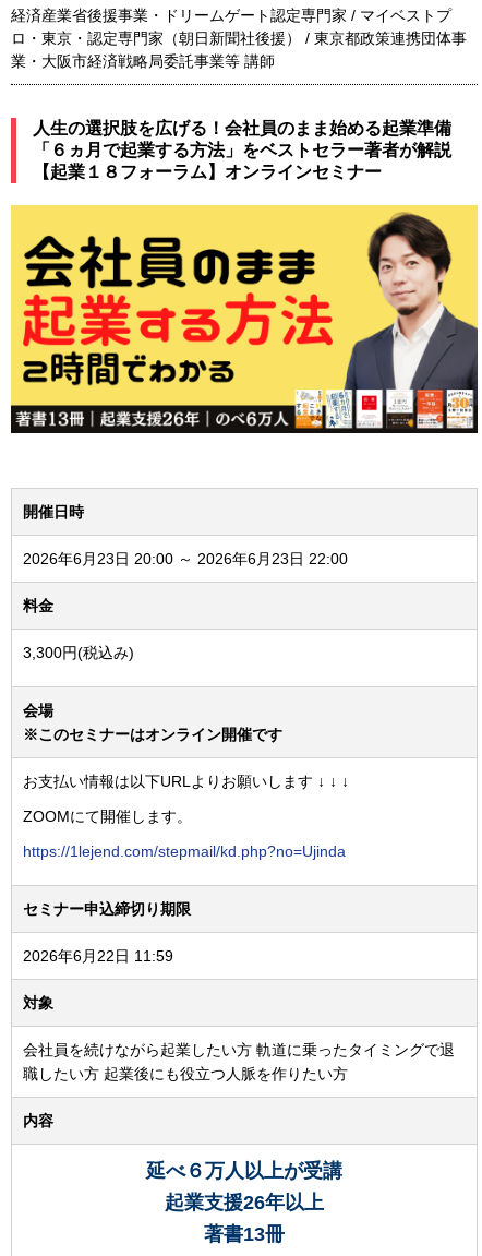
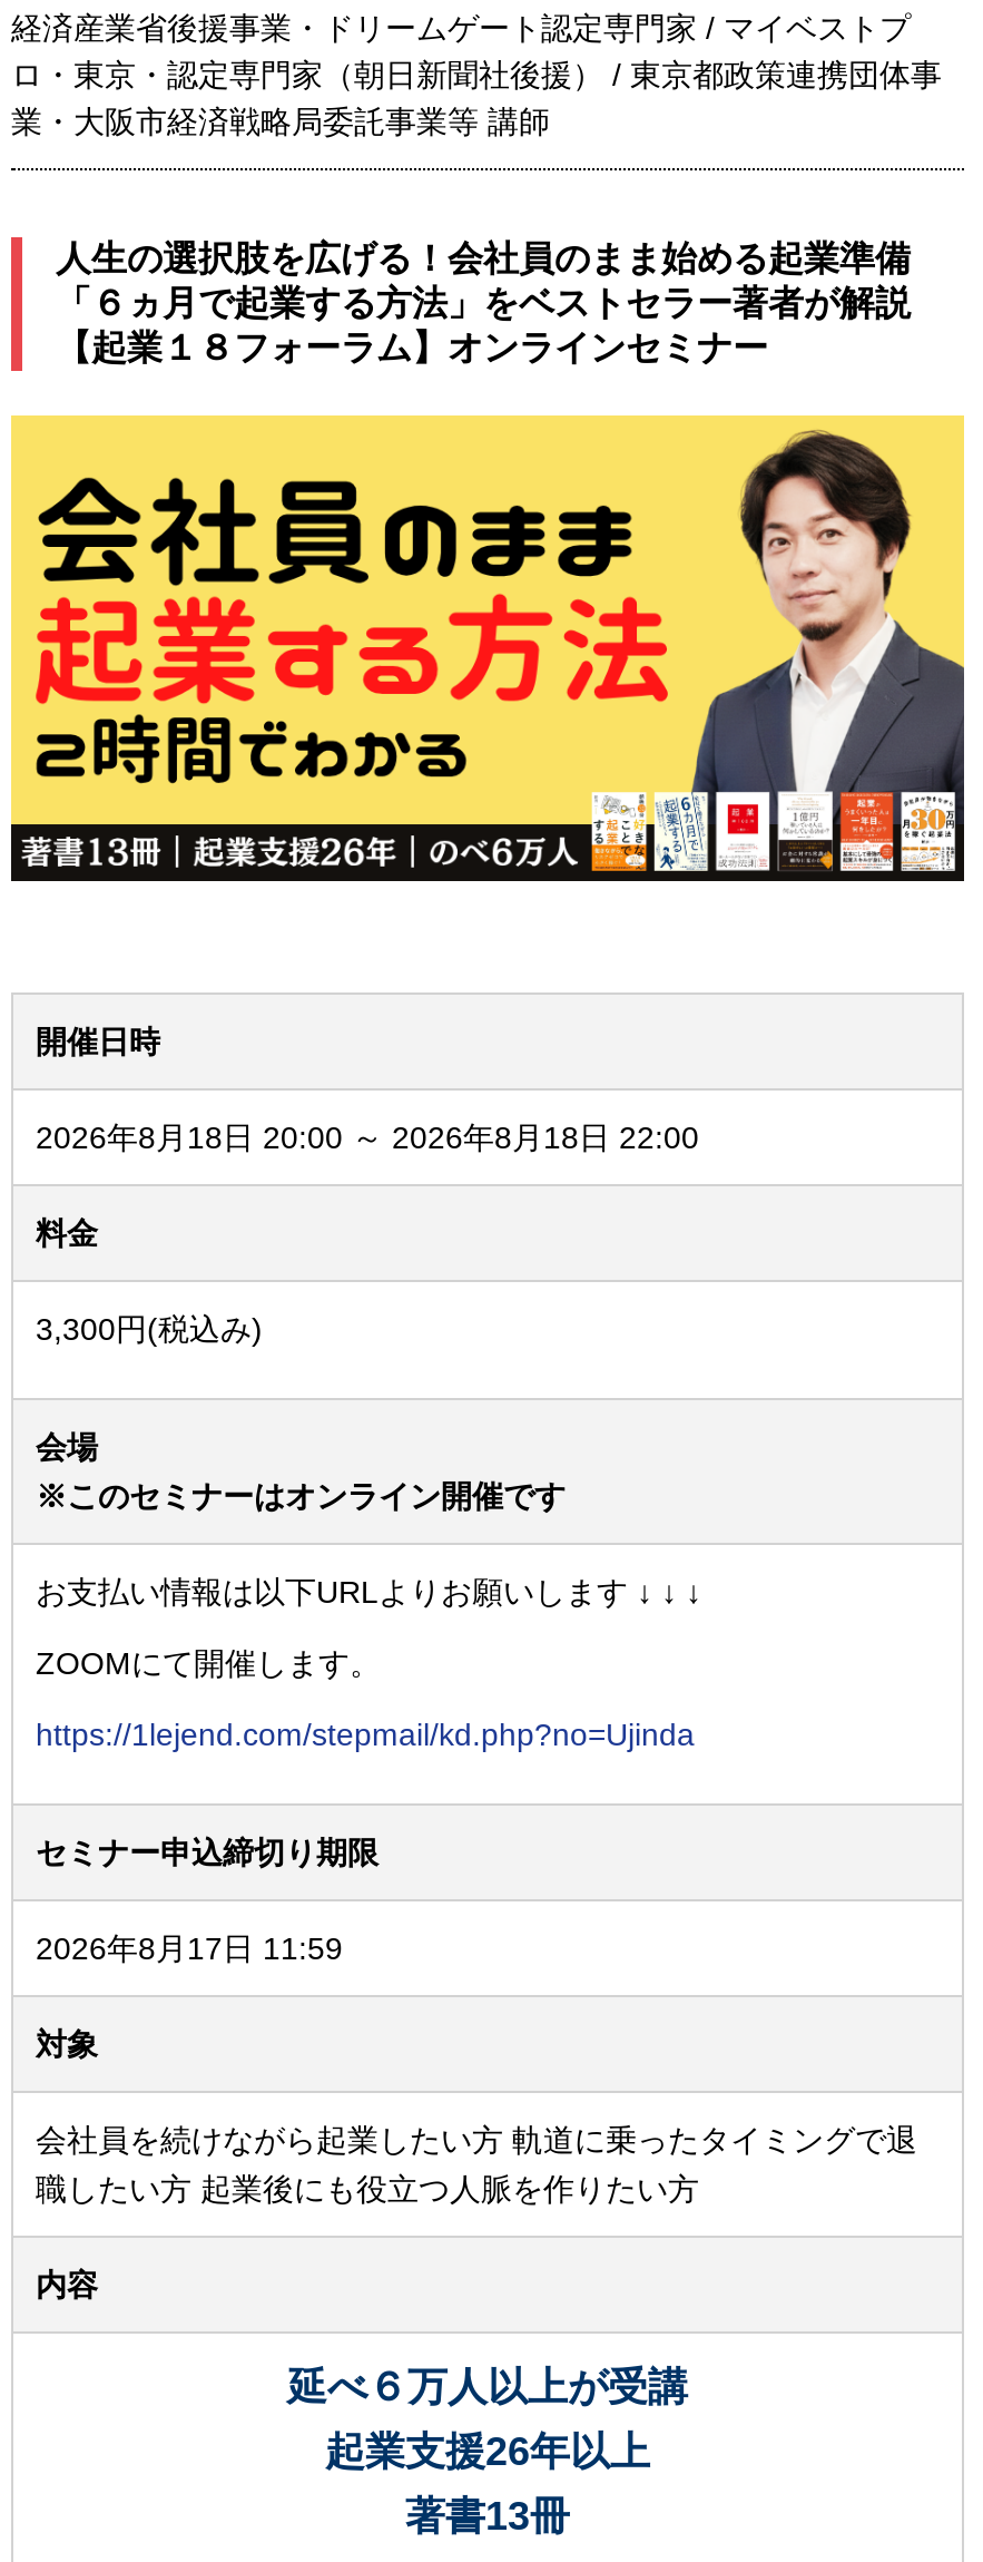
[23,550,348,568] 2026年6月23日 20:00 ～ 2026年6月23日 22:00 -> [36,1120,699,1156] 2026年8月18日 20:00 ～ 2026年8月18日 22:00
[23,948,173,965] 2026年6月22日 11:59 -> [36,1931,343,1967] 2026年8月17日 11:59

